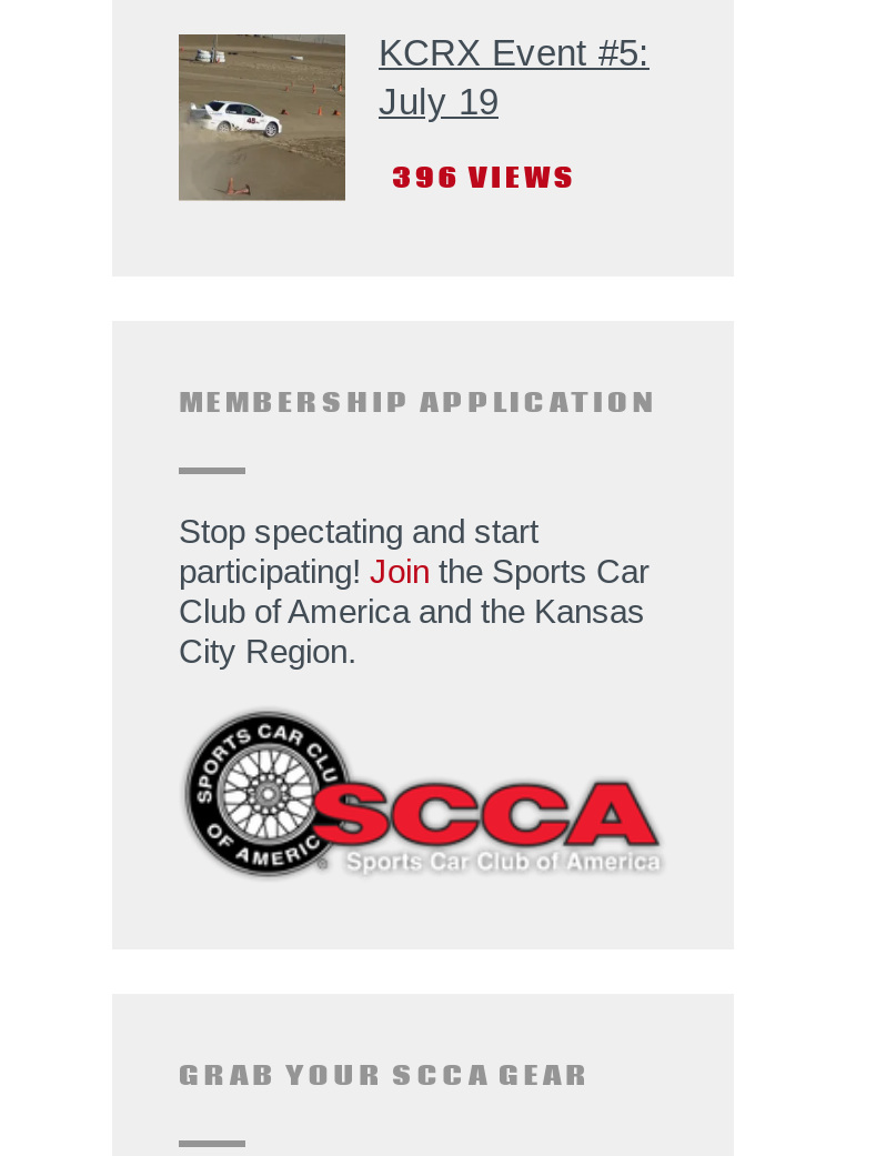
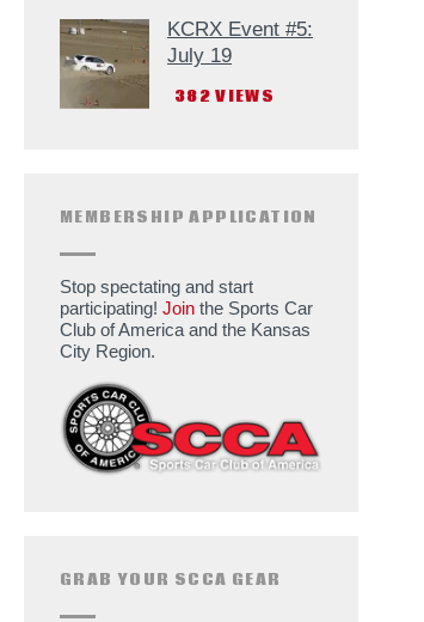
[392,160,579,198] 396 VIEWS -> [174,87,275,107] 382 VIEWS

